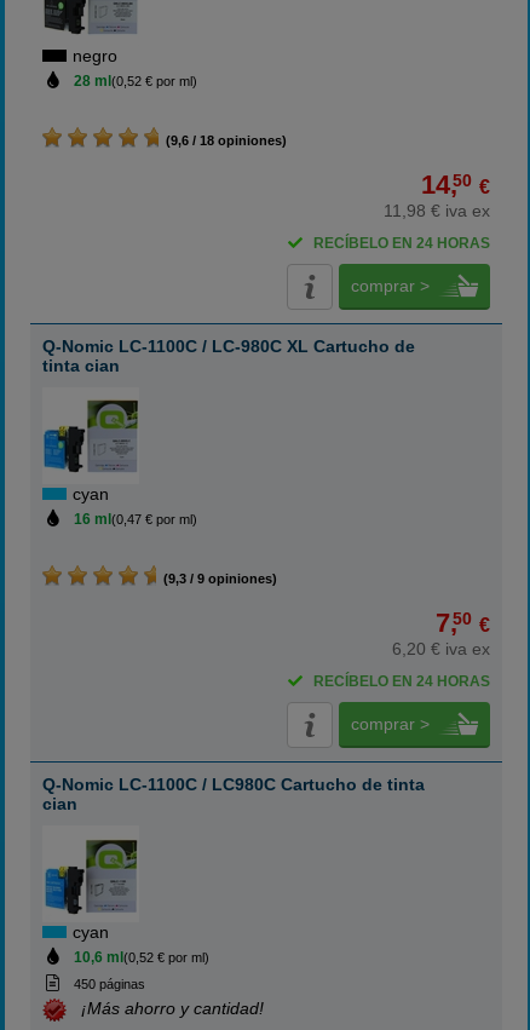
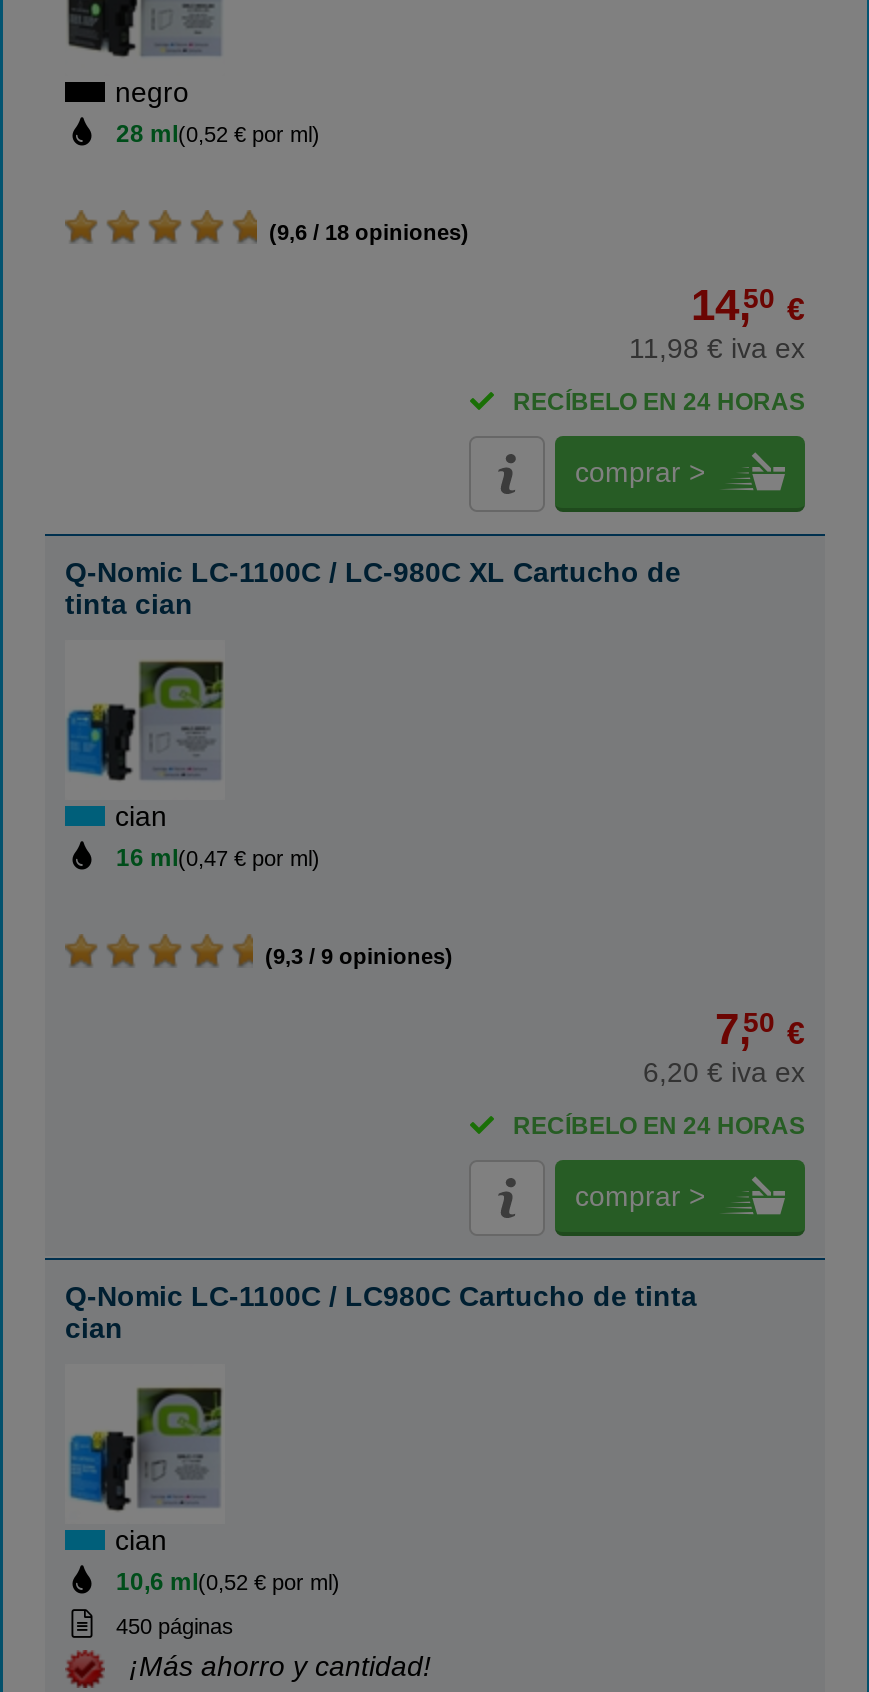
[73,484,109,504] cyan -> [115,800,167,832] cian
[73,922,109,942] cyan -> [115,1524,167,1556] cian

